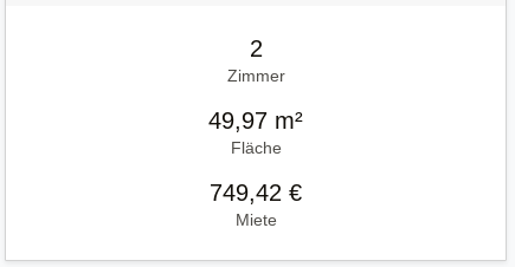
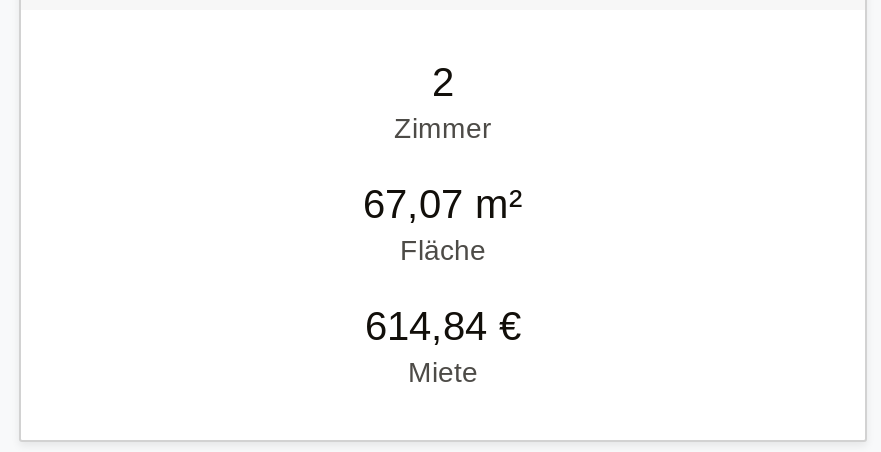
[208,107,303,133] 49,97 m² -> [363,183,523,227] 67,07 m²
[210,179,302,205] 749,42 € -> [365,305,521,349] 614,84 €

